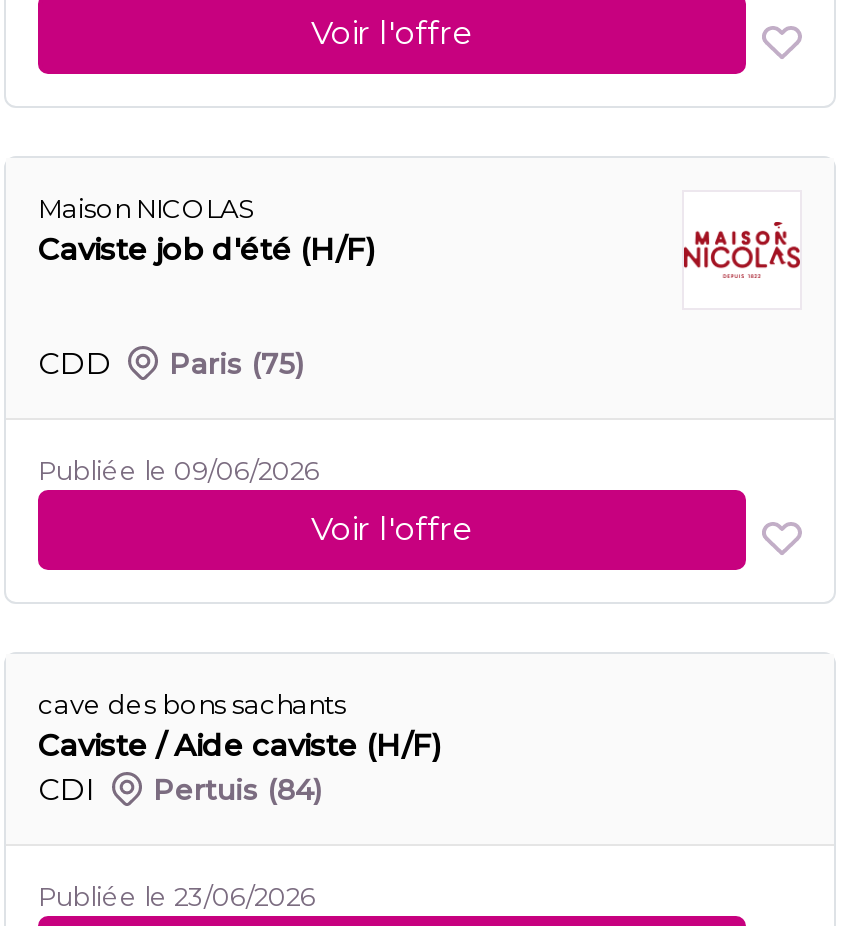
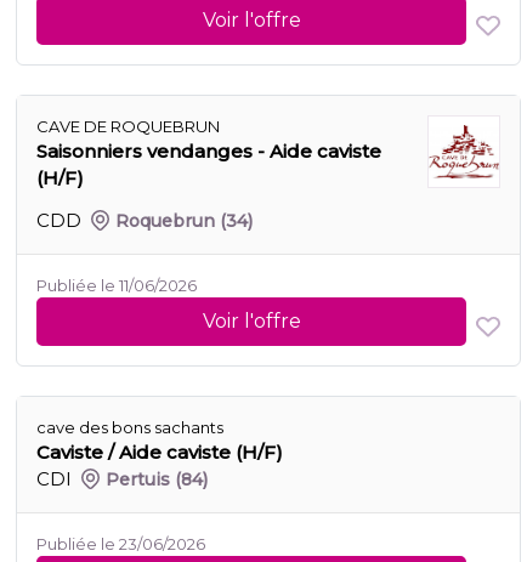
[38,192,378,268] Maison NICOLAS | Caviste job d'été (H/F) -> [36,117,381,189] CAVE DE ROQUEBRUN | Saisonniers vendanges - Aide caviste | (H/F)
[682,208,802,294] [image] -> [429,124,499,180] [image]
[38,344,303,382] CDD Paris (75) -> [36,209,253,232] CDD Roquebrun (34)
[38,454,320,486] Publiée le 09/06/2026 -> [36,276,197,295] Publiée le 11/06/2026

